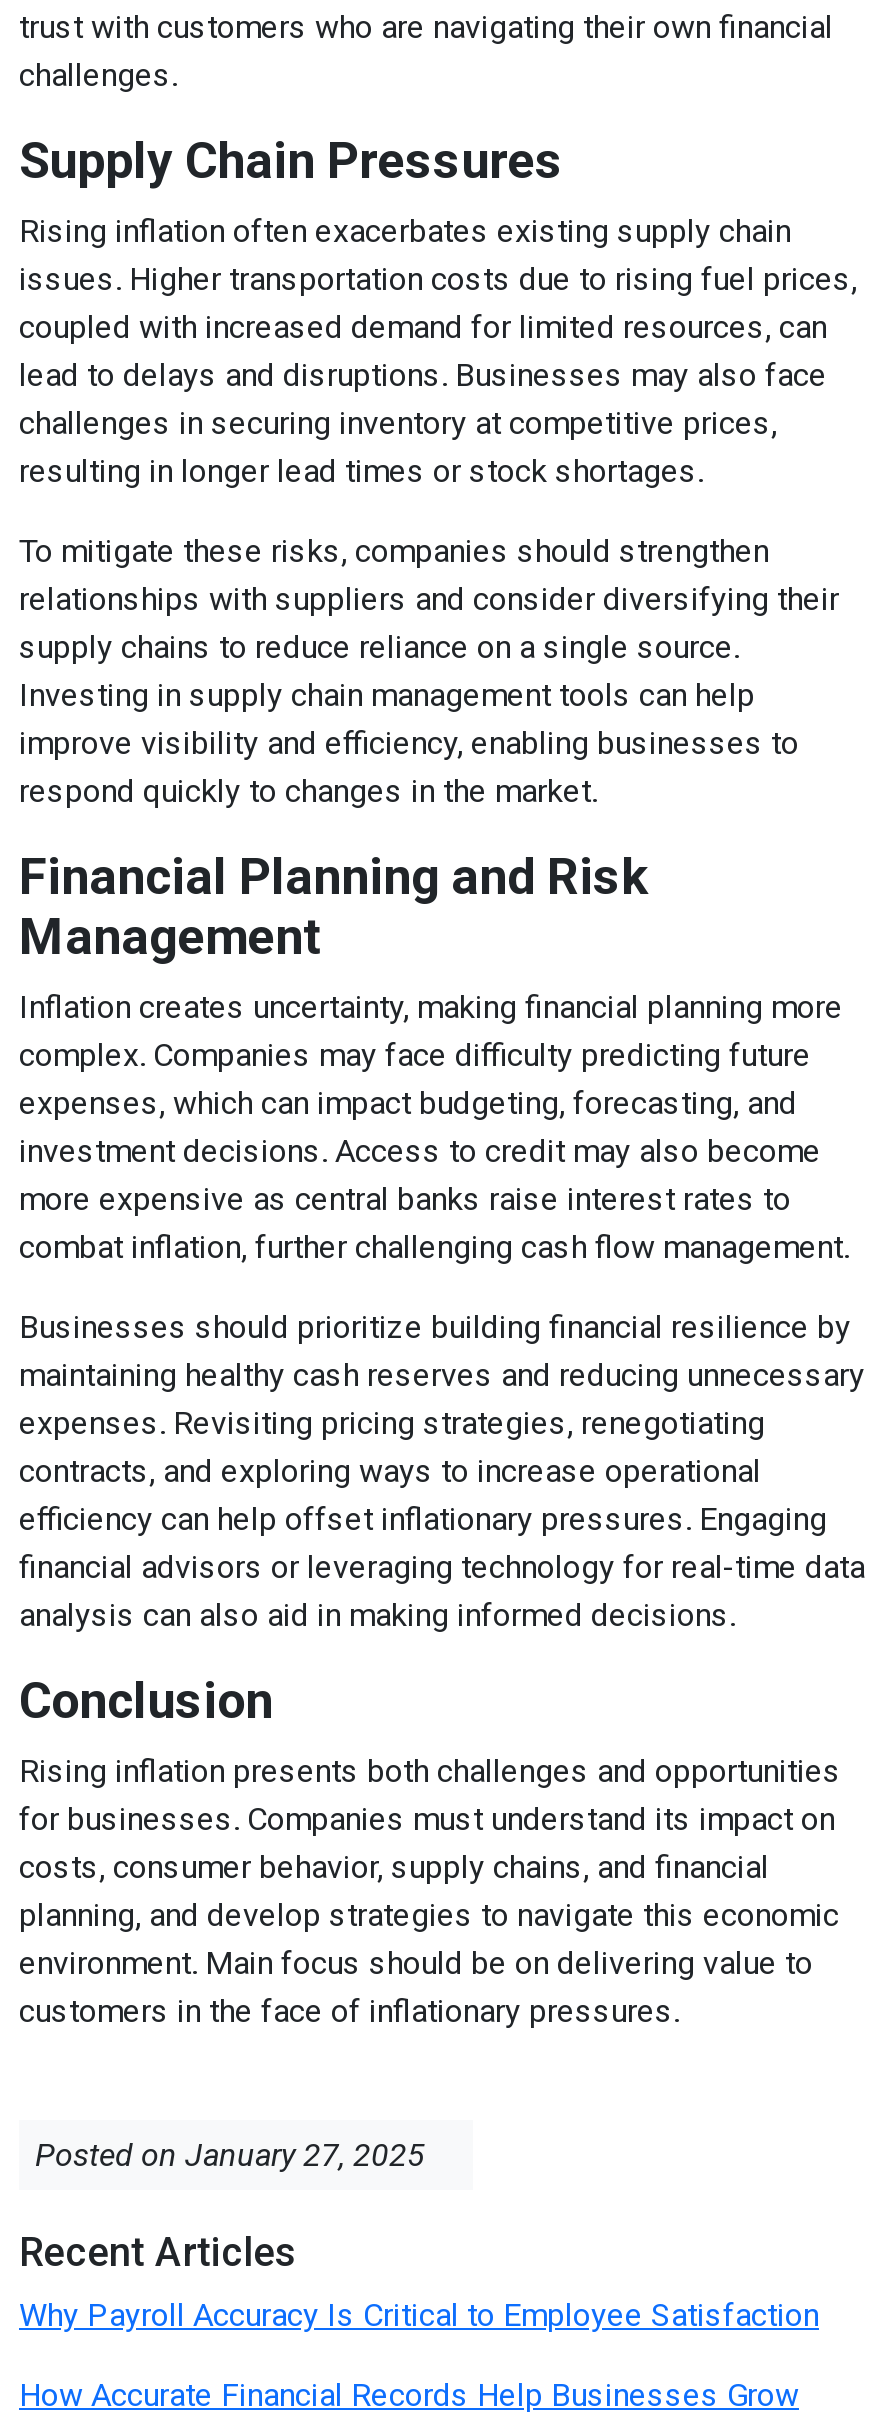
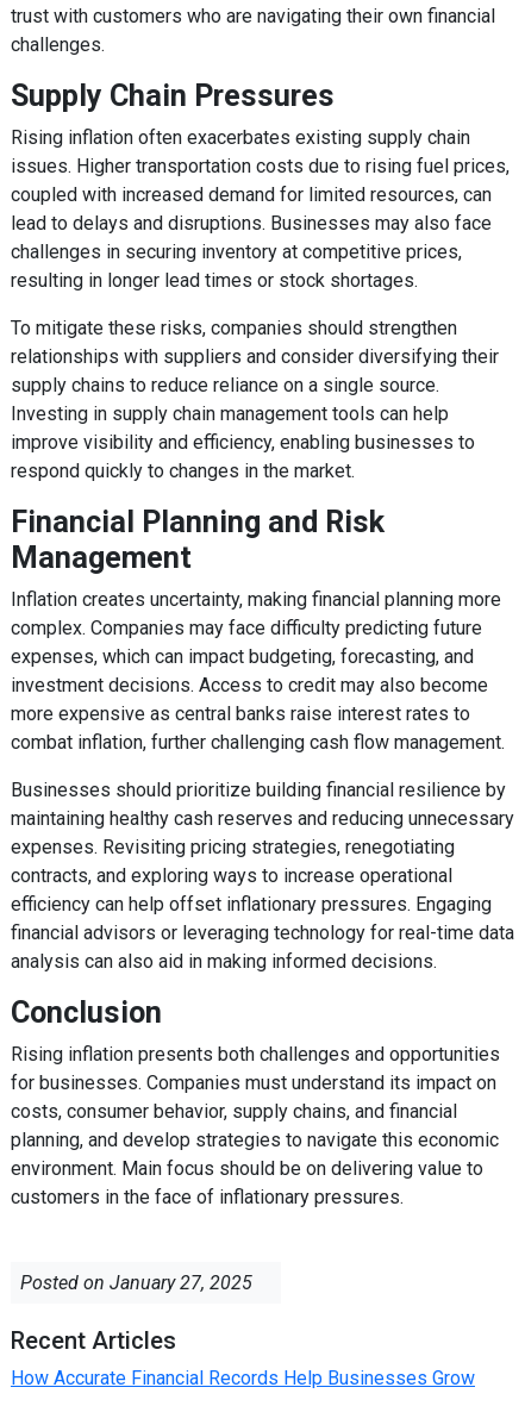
[19,2296,819,2334] Why Payroll Accuracy Is Critical to Employee Satisfaction -> none

